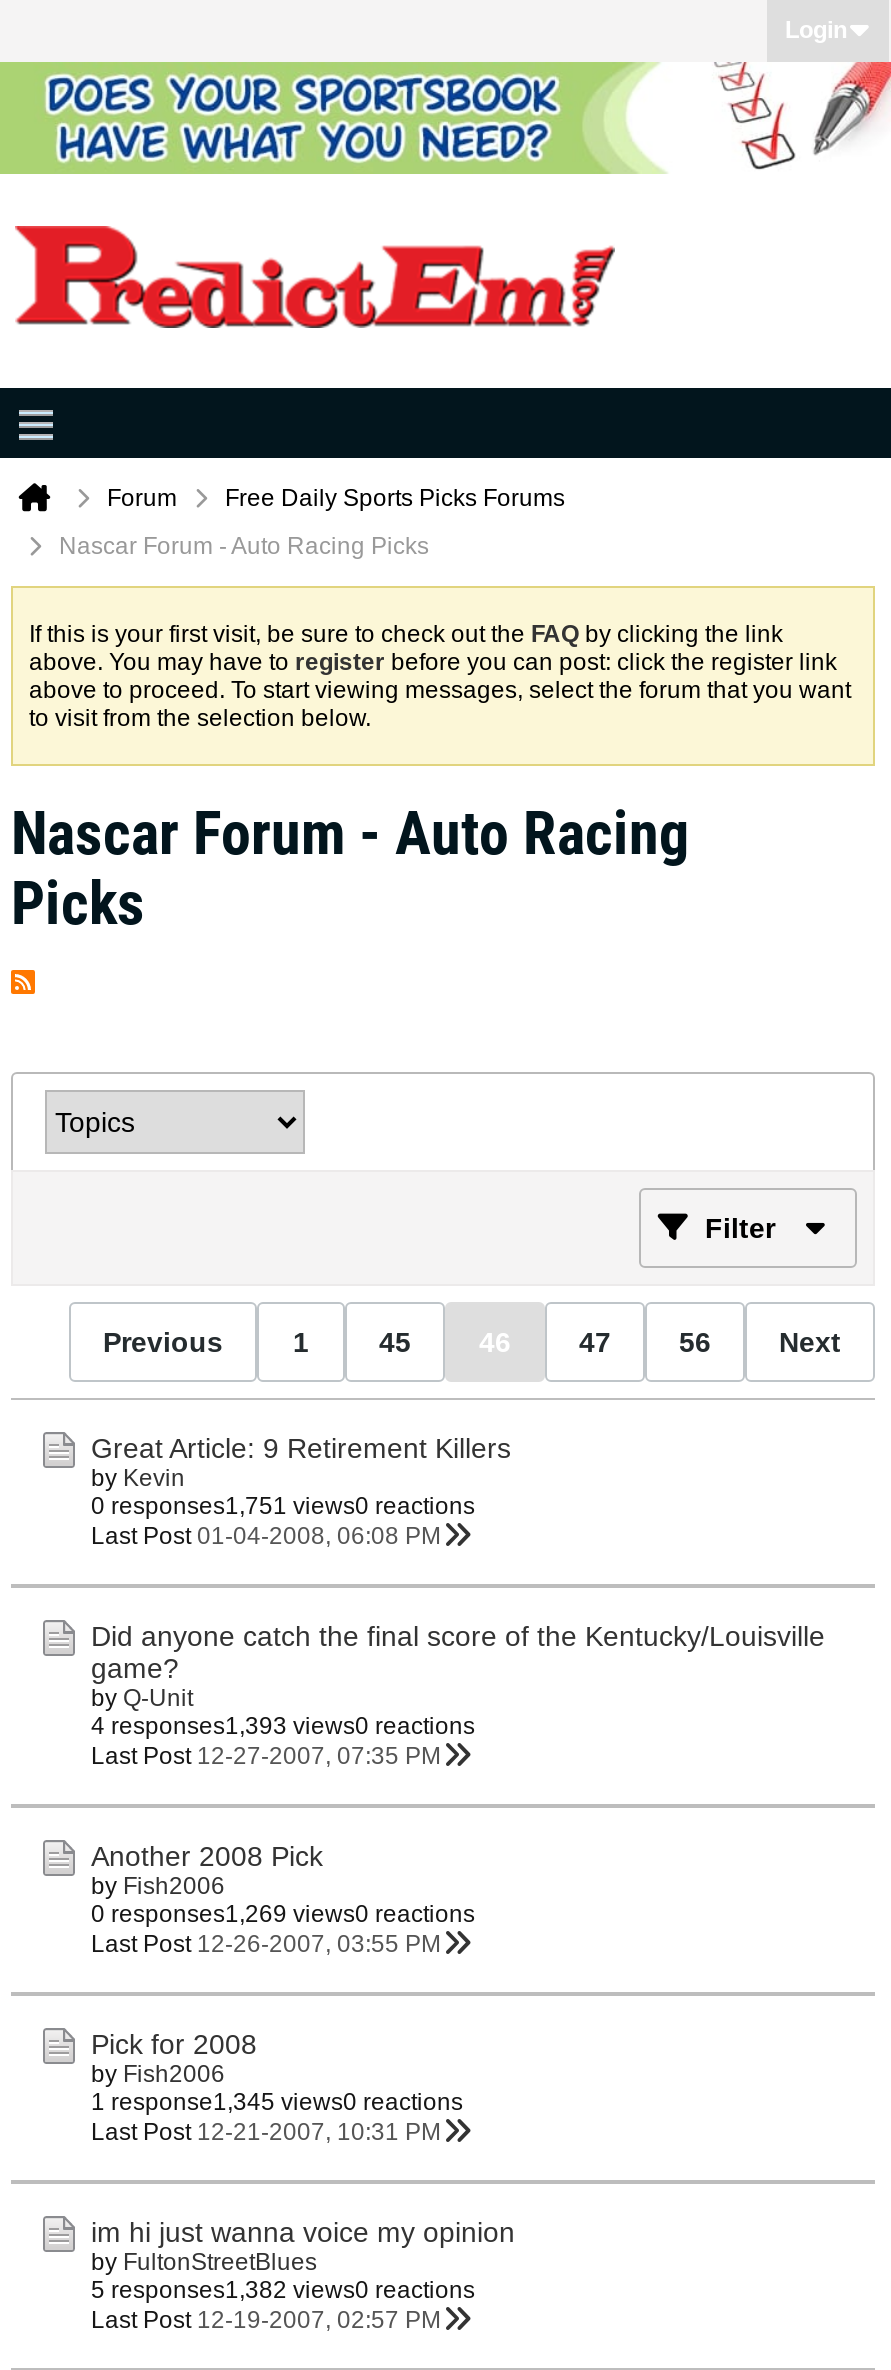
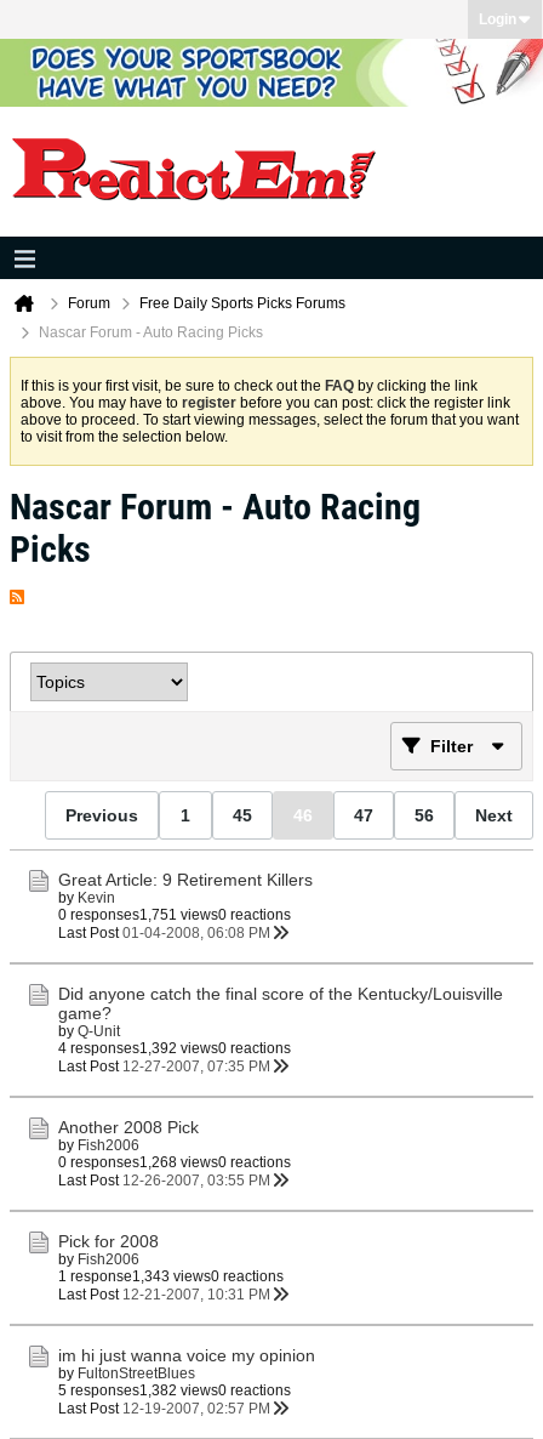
[91,1712,475,1740] 4 responses1,393 views0 reactions -> [58,1040,291,1057] 4 responses1,392 views0 reactions
[91,1900,475,1928] 0 responses1,269 views0 reactions -> [58,1154,291,1171] 0 responses1,268 views0 reactions
[91,2088,463,2116] 1 response1,345 views0 reactions -> [58,1268,284,1285] 1 response1,343 views0 reactions

